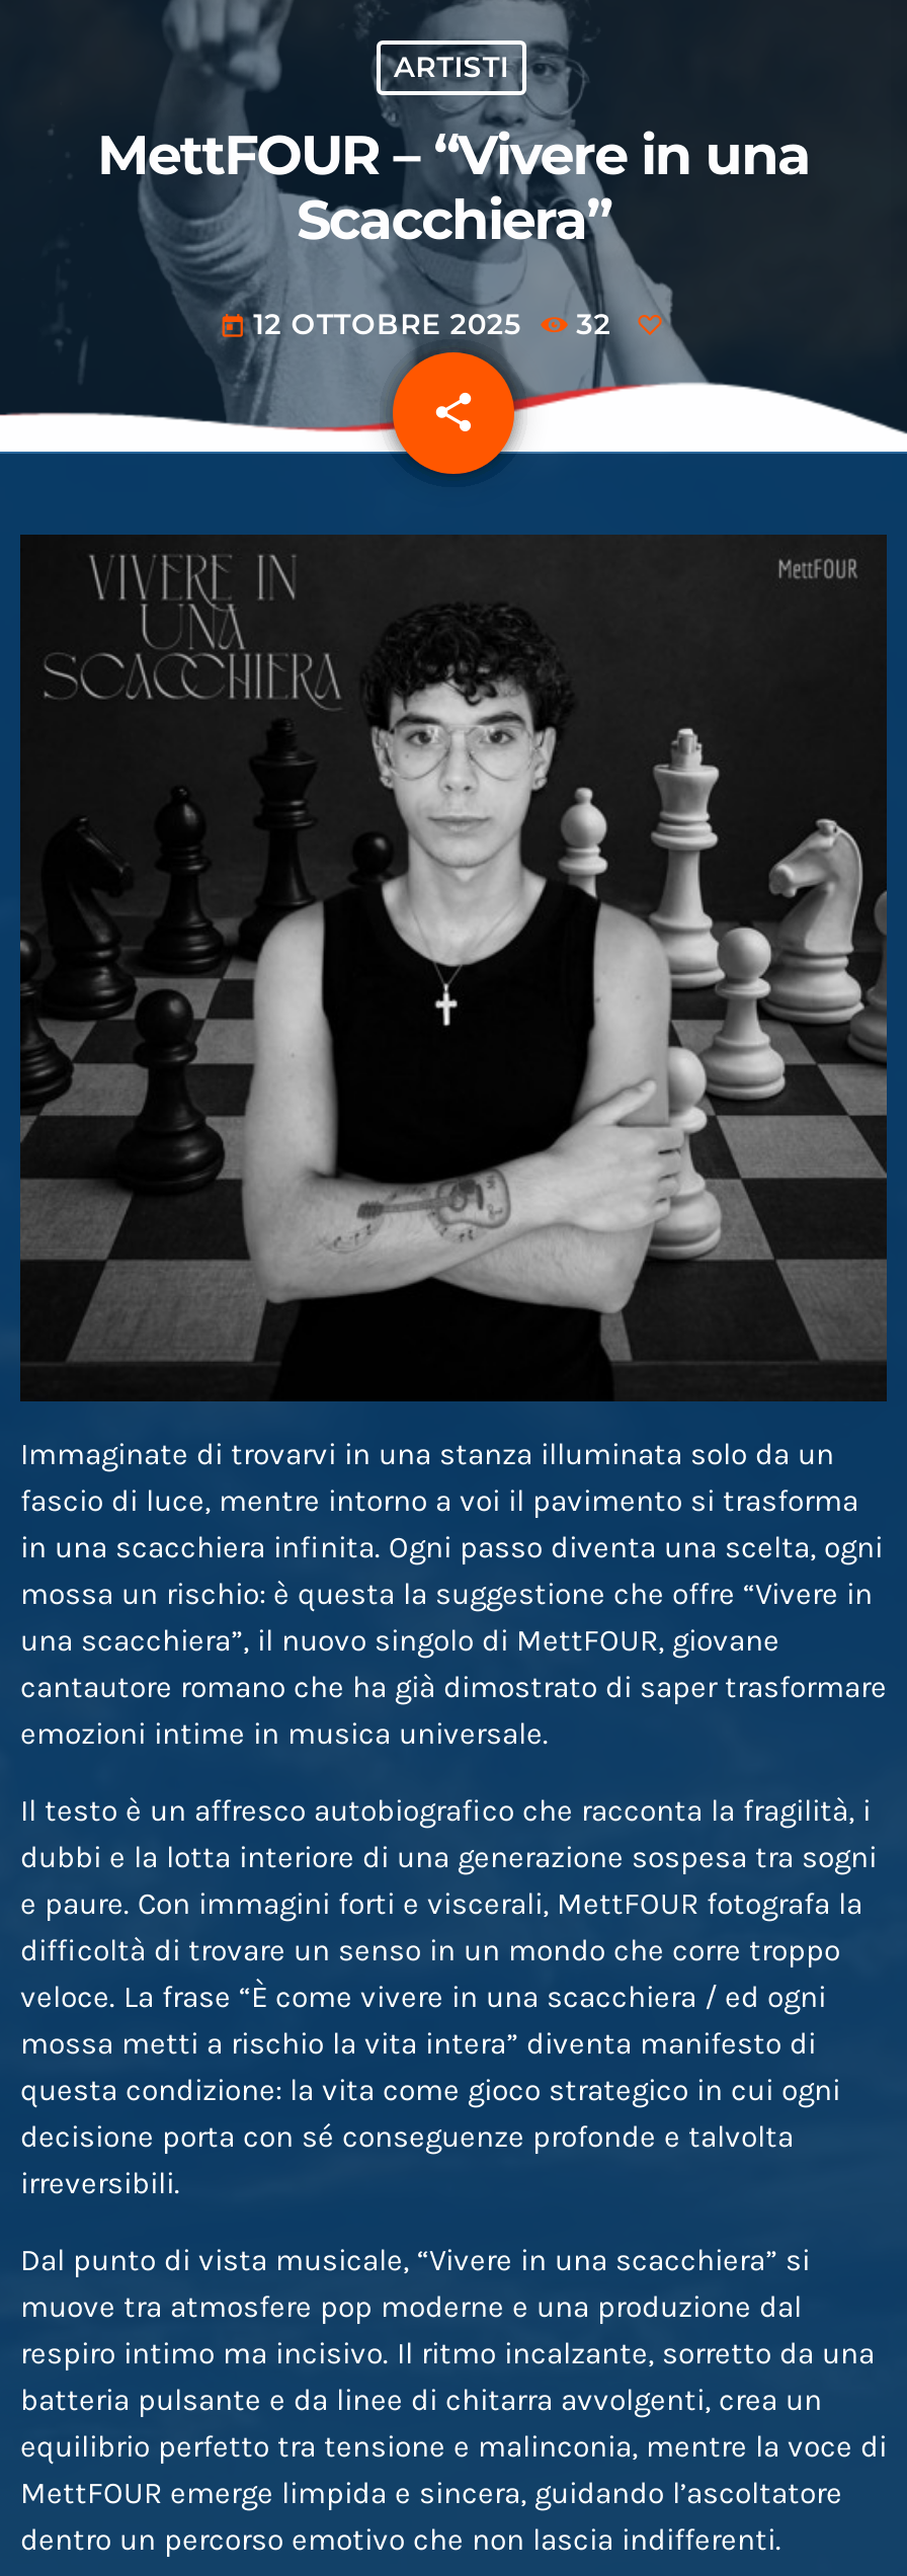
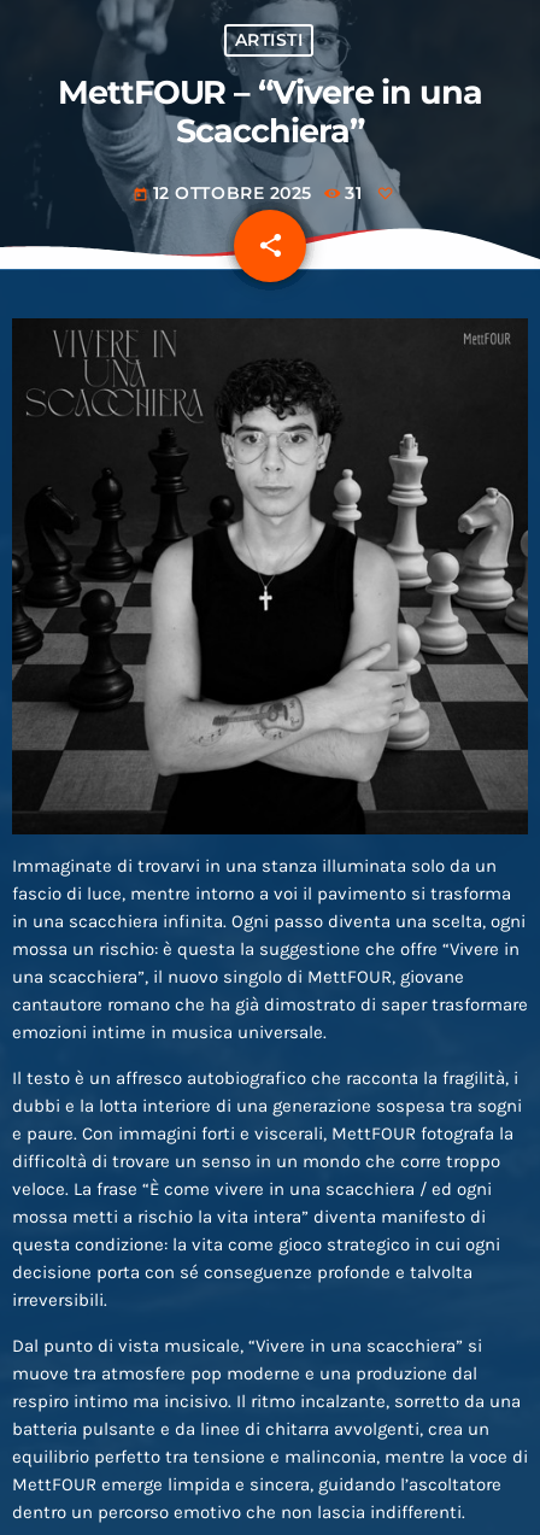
[576,305,620,342] 32 -> [345,182,367,204] 31

